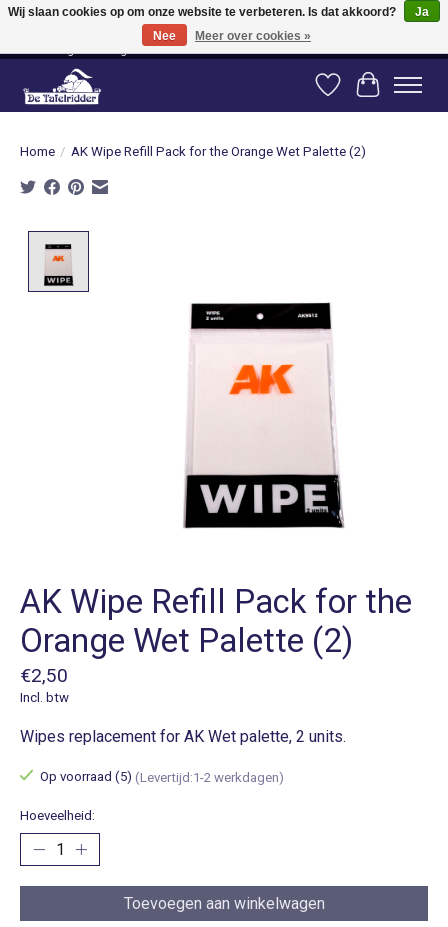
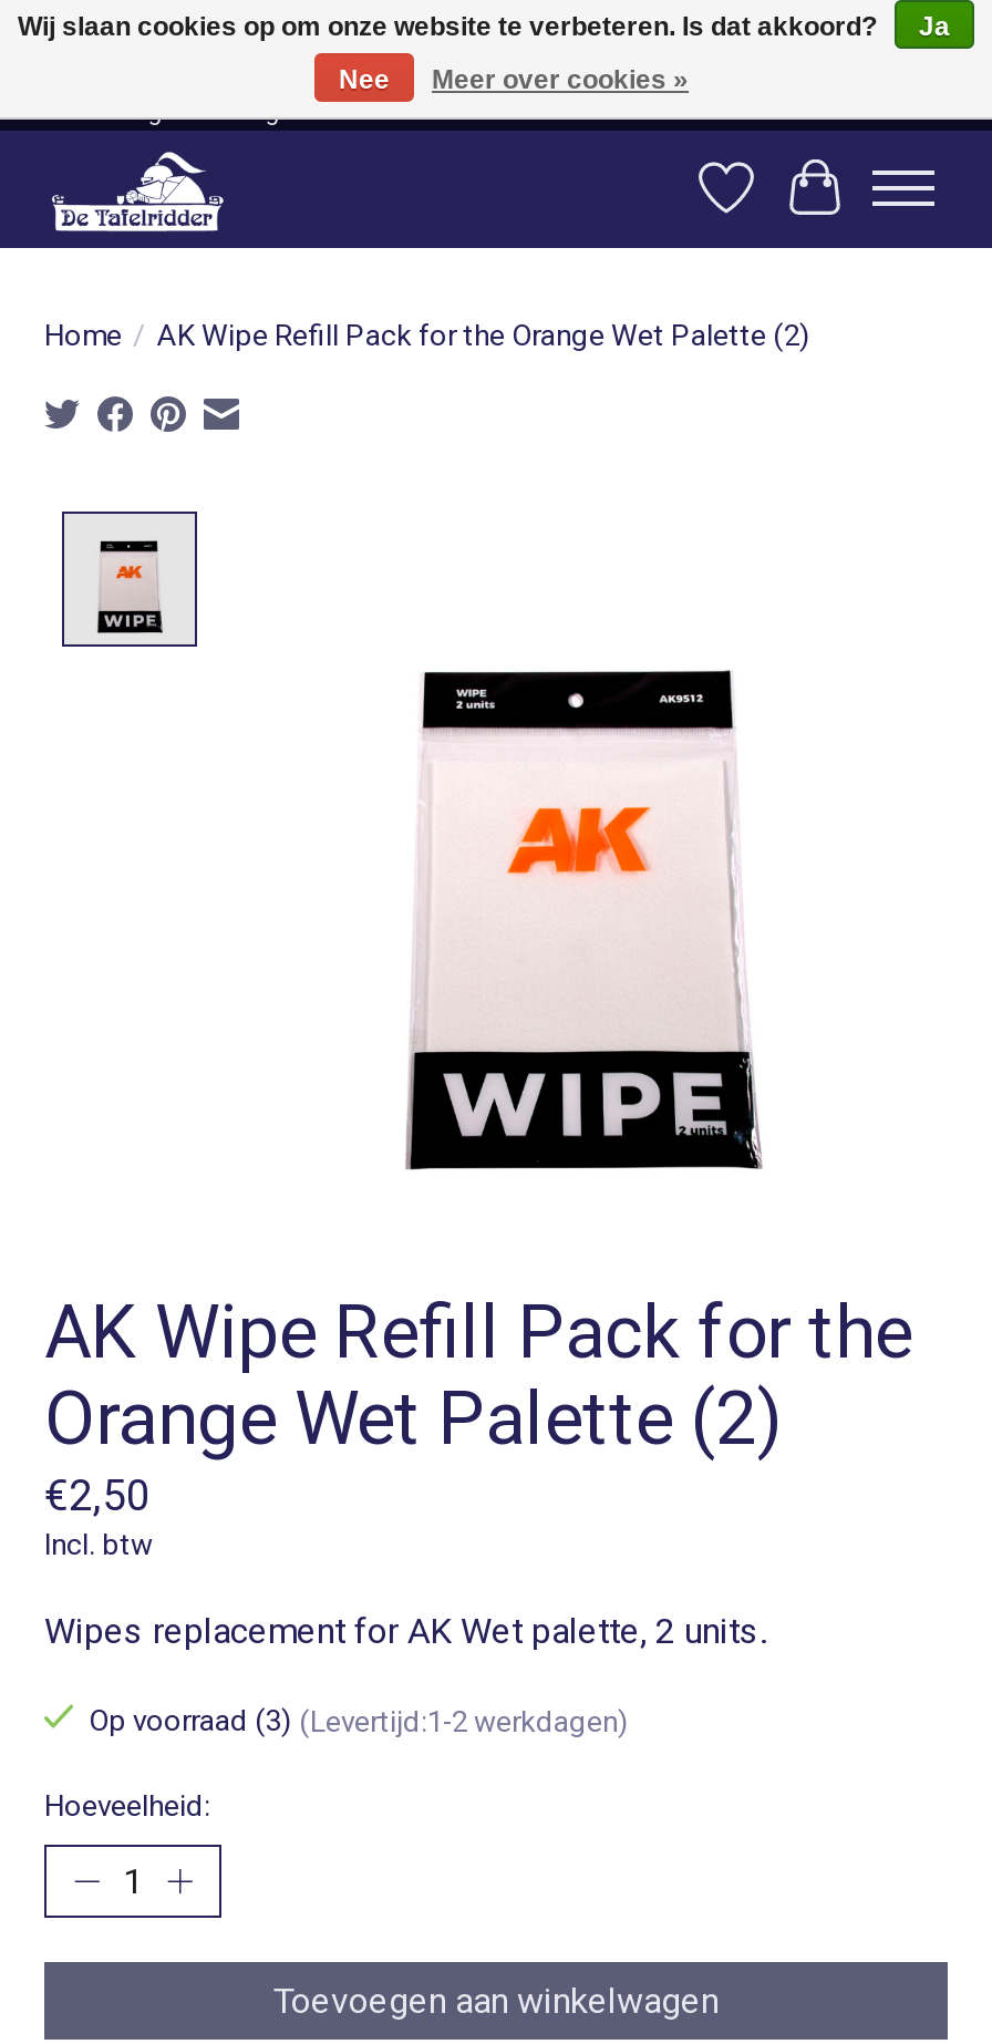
[40,769,284,784] Op voorraad (5) (Levertijd:1-2 werkdagen) -> [89,1704,629,1737] Op voorraad (3) (Levertijd:1-2 werkdagen)

